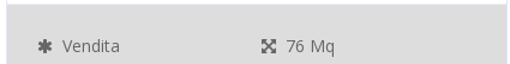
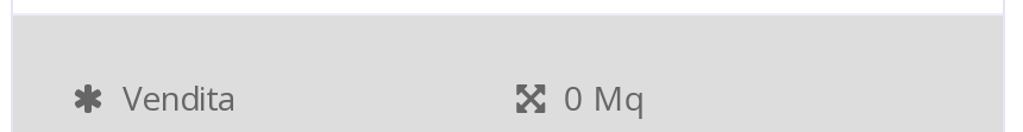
[285,35,334,57] 76 Mq -> [564,75,643,121] 0 Mq

